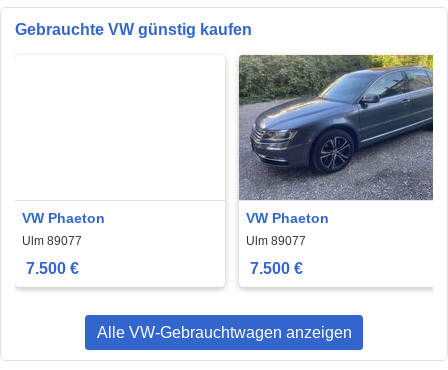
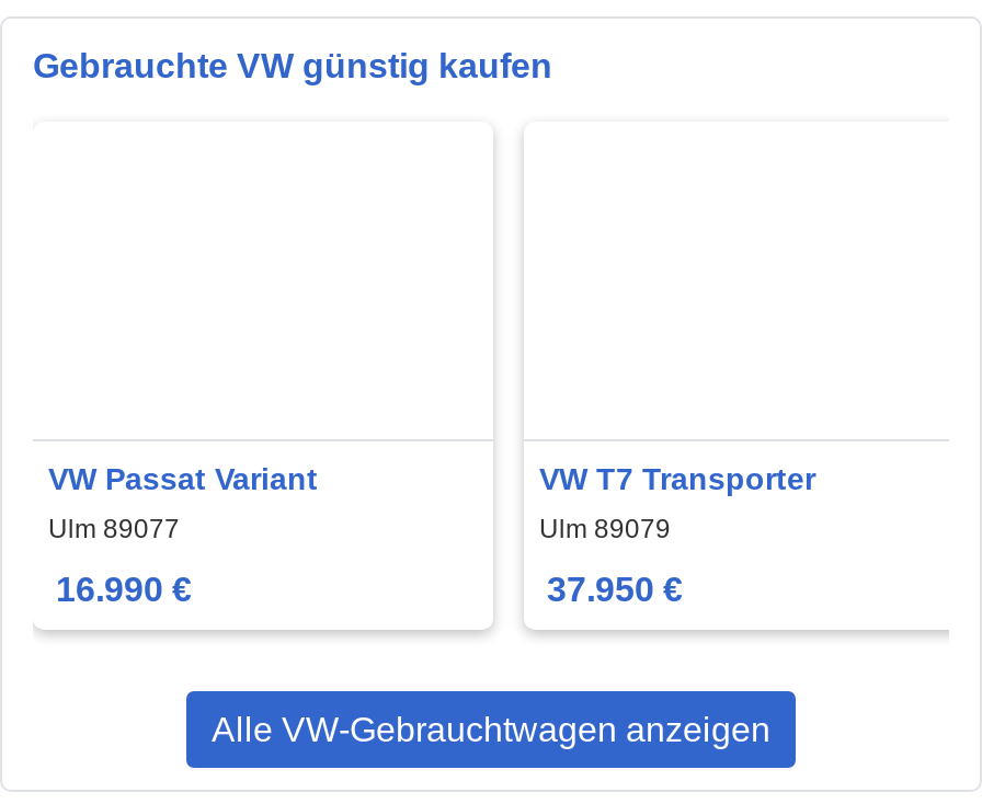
[238,54,434,201] [image] -> none
[22,210,105,226] VW Phaeton -> [48,462,318,497] VW Passat Variant
[246,210,329,226] VW Phaeton -> [539,462,815,497] VW T7 Transporter
[246,234,306,248] Ulm 89077 -> [539,514,671,544] Ulm 89079
[25,260,78,277] 7.500 € -> [56,571,192,608] 16.990 €
[249,260,302,277] 7.500 € -> [547,571,683,608] 37.950 €

